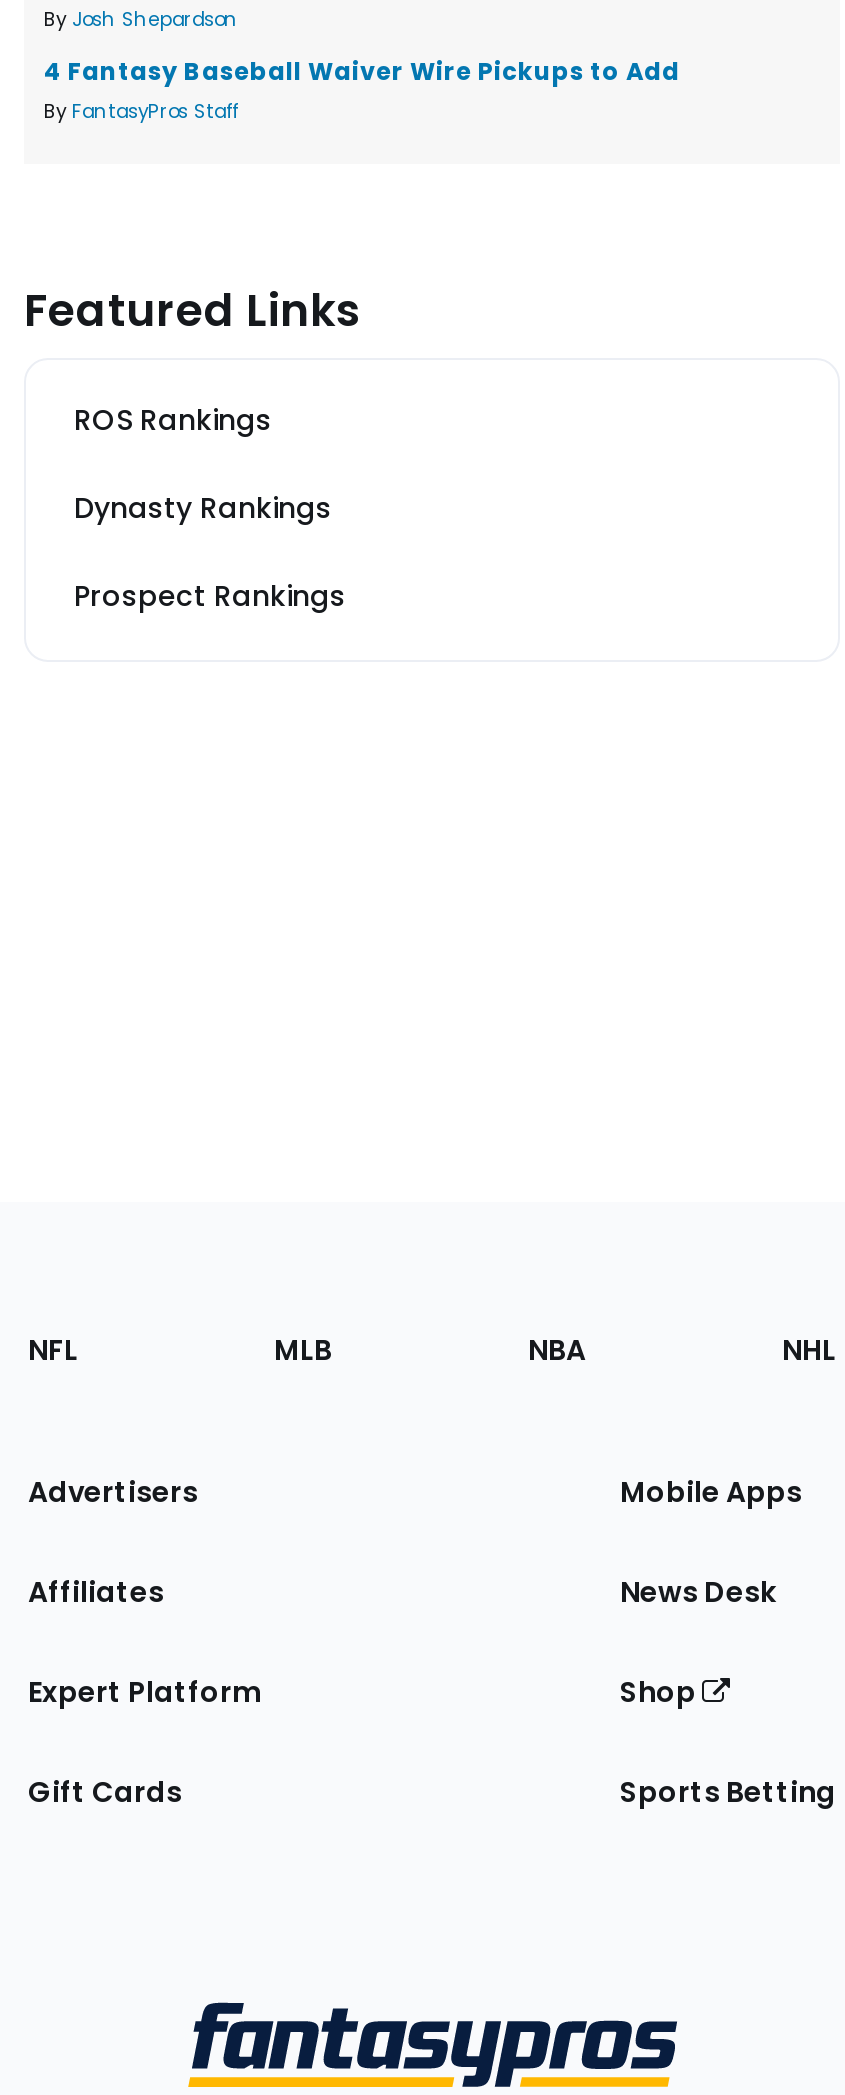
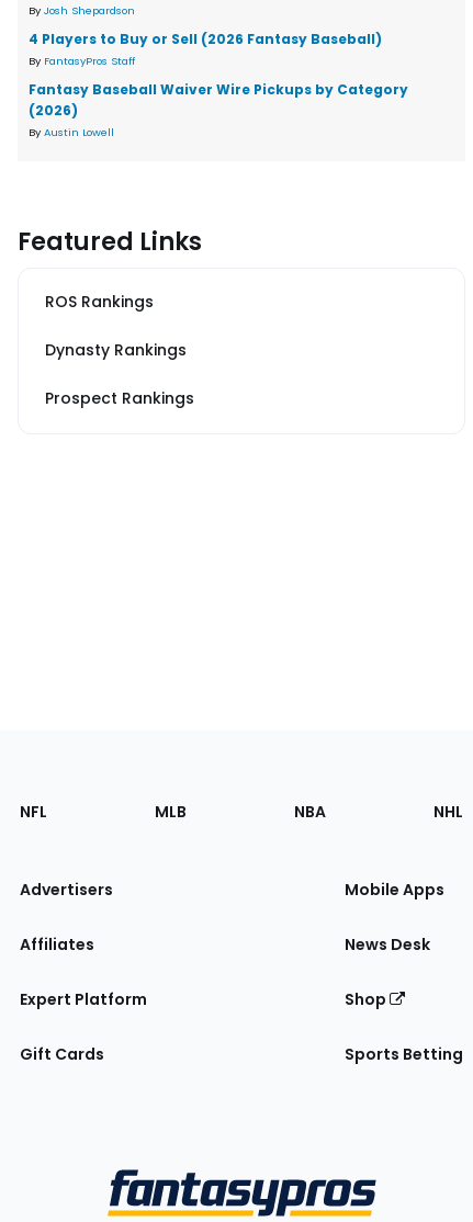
[44,55,680,89] 4 Fantasy Baseball Waiver Wire Pickups to Add -> [29,30,382,49] 4 Players to Buy or Sell (2026 Fantasy Baseball)
none -> [29,81,408,140] Fantasy Baseball Waiver Wire Pickups by Category | (2026) | By Austin Lowell

